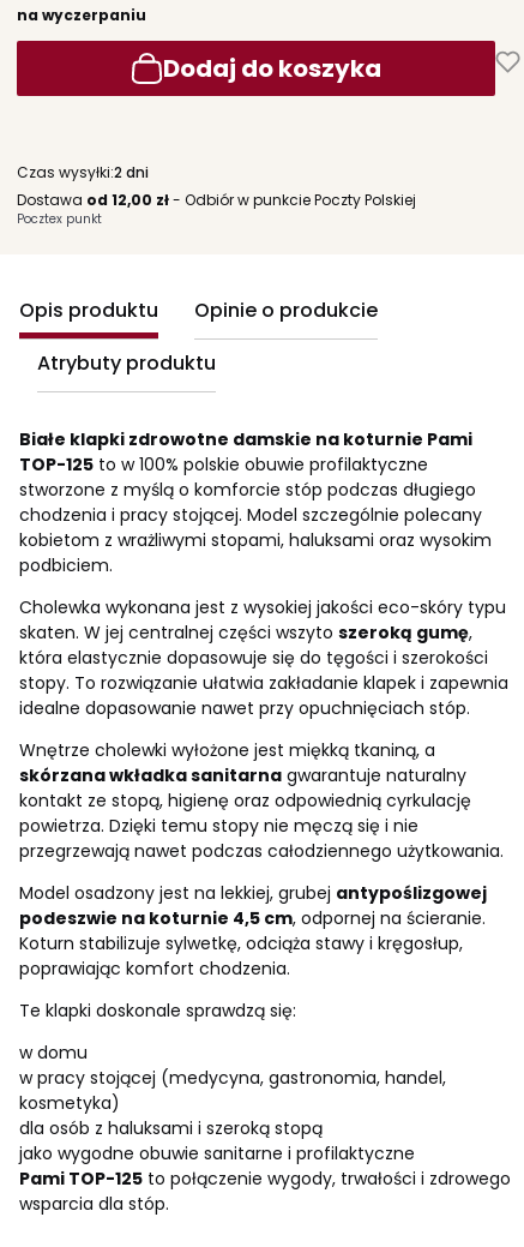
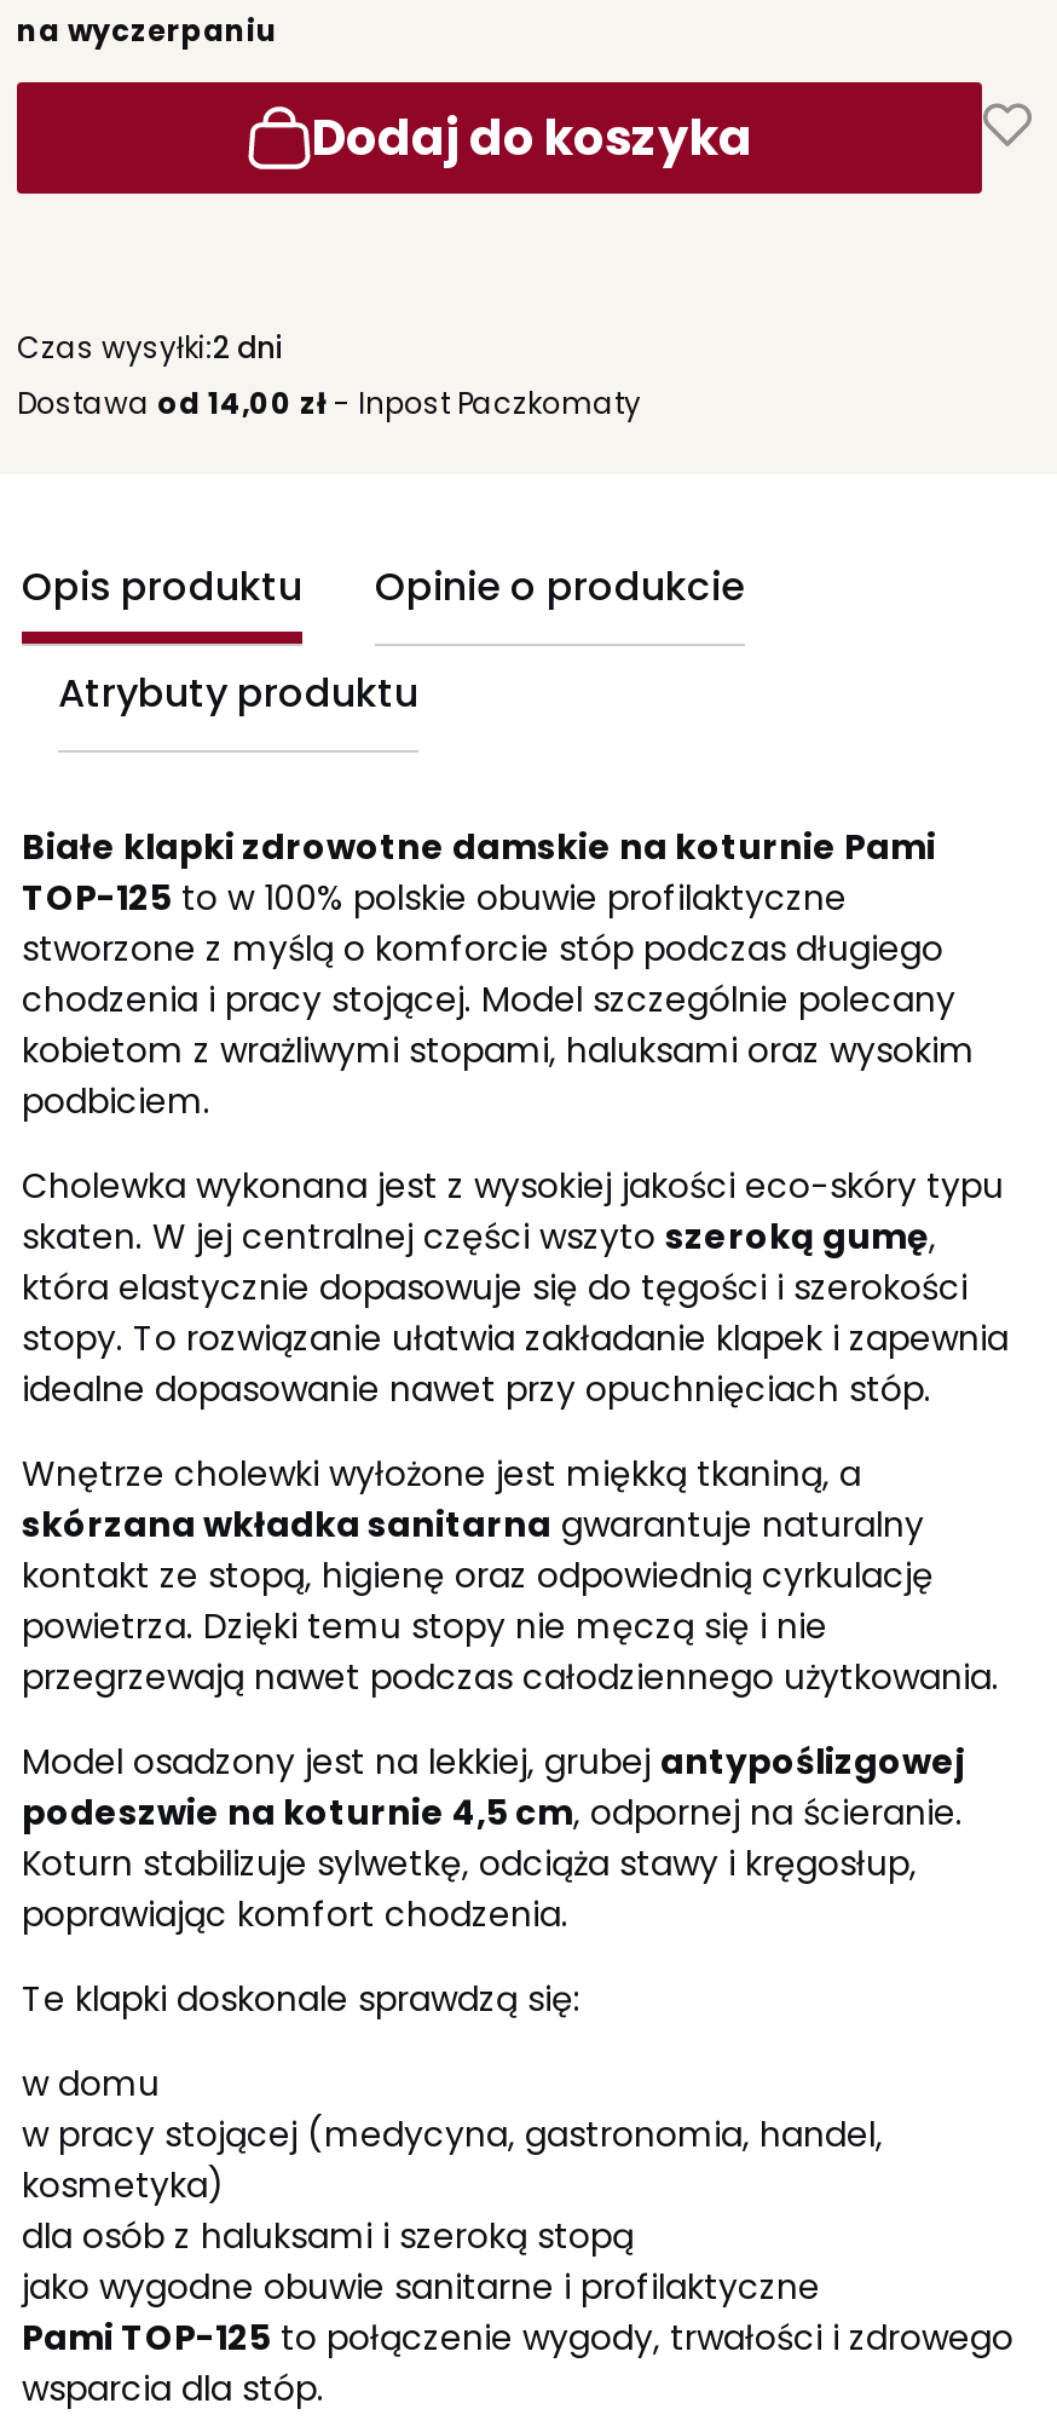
[17,190,416,228] Dostawa od 12,00 zł - Odbiór w punkcie Poczty Polskiej | Pocztex punkt -> [17,383,641,424] Dostawa od 14,00 zł - Inpost Paczkomaty

